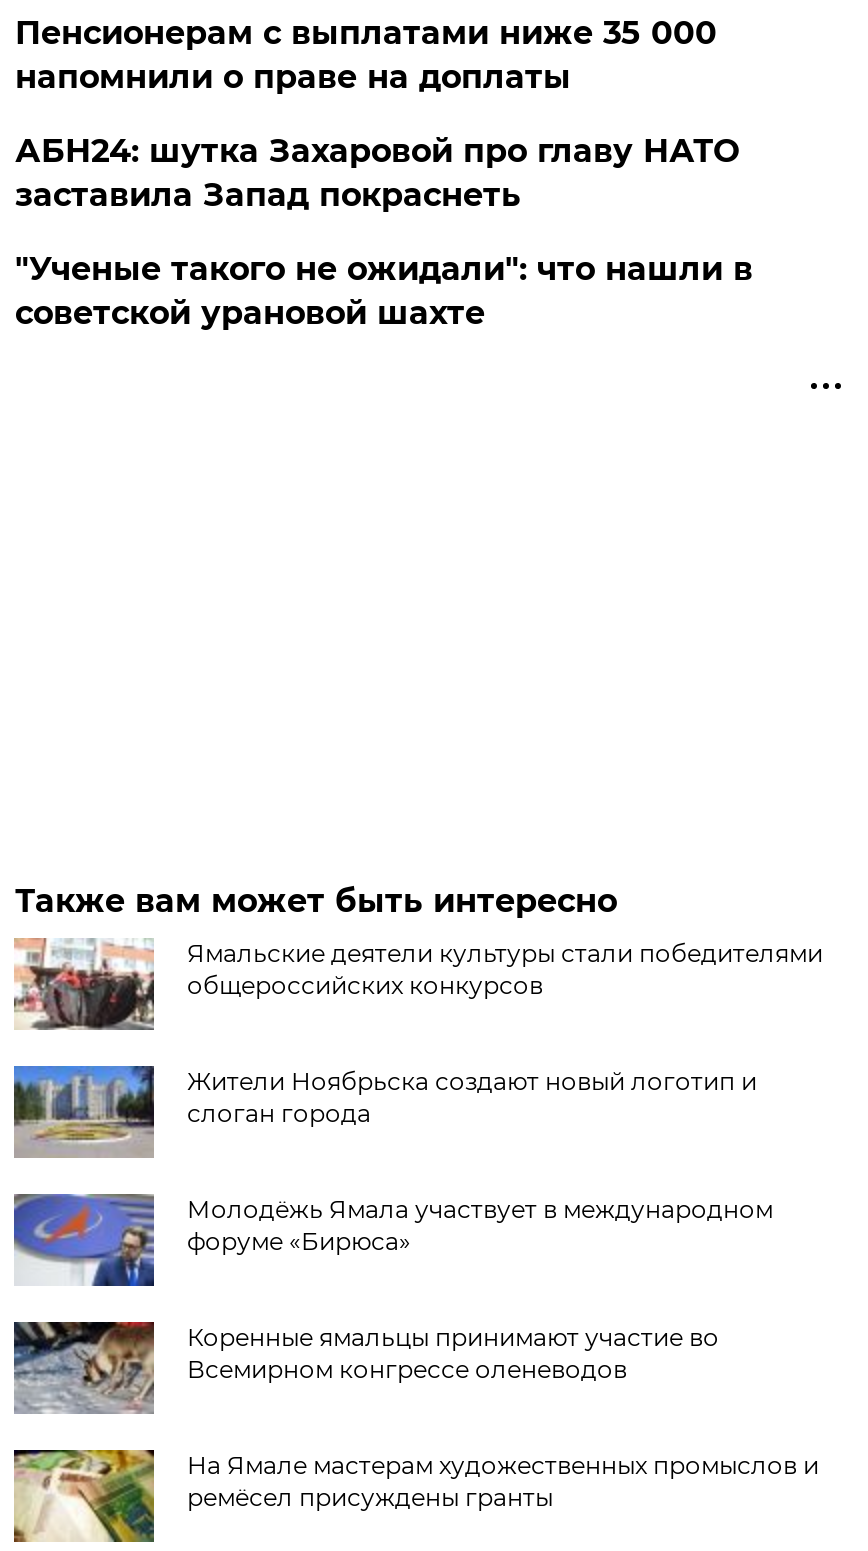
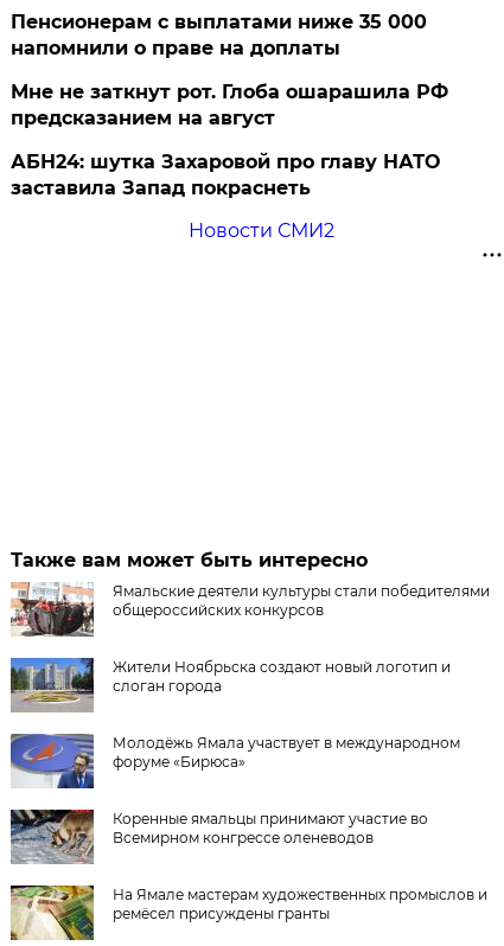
none -> [11,80,449,129] Мне не заткнут рот. Глоба ошарашила РФ | предсказанием на август
moved [15,132,739,214] -> [11,150,440,199]: АБН24: шутка Захаровой про главу НАТО | заставила Запад покраснеть
[15,250,753,332] "Ученые такого не ожидали": что нашли в | советской урановой шахте -> [188,219,334,242] Новости СМИ2

